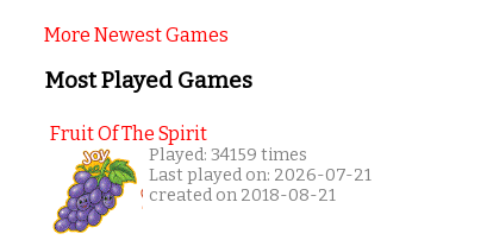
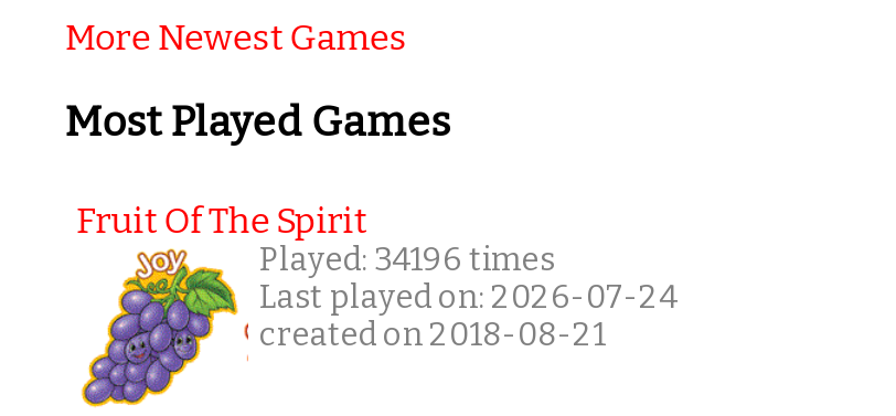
[149,145,307,165] Played: 34159 times -> [259,242,555,280] Played: 34196 times
[149,165,372,186] Last played on: 2026-07-21 -> [259,280,676,317] Last played on: 2026-07-24

